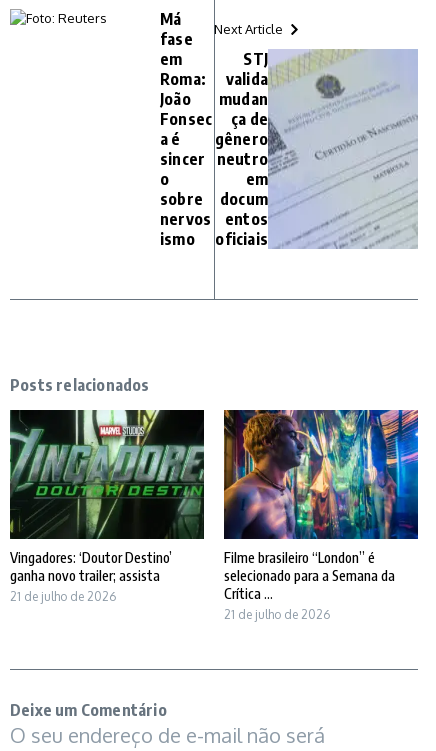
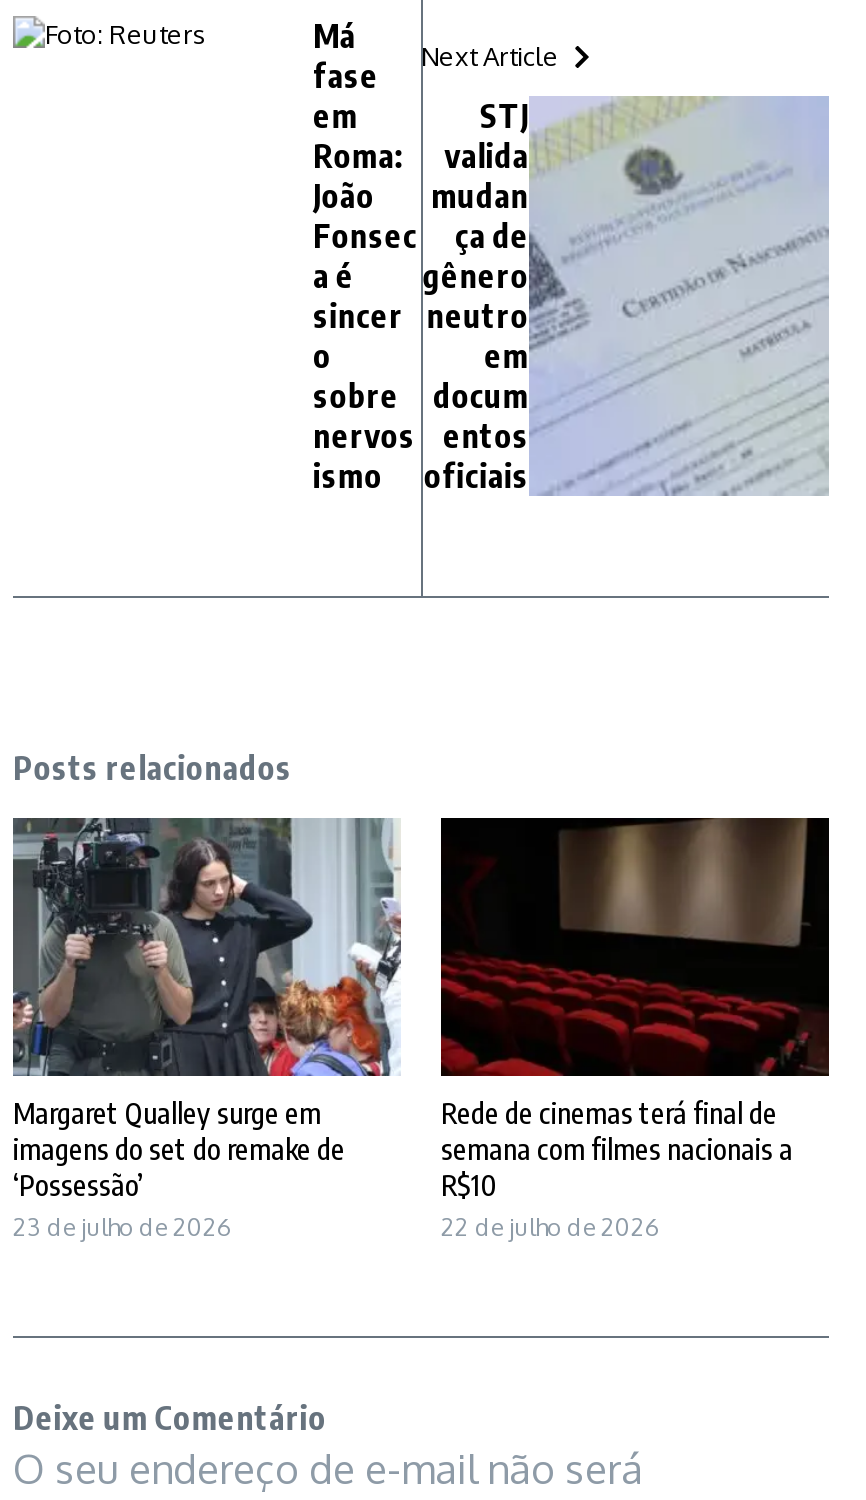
[9,409,205,604] [image] | Vingadores: ‘Doutor Destino’ | ganha novo trailer; assista | 21 de julho de 2026 -> [11,816,403,1243] [image] | Margaret Qualley surge em | imagens do set do remake de | ‘Possessão’ | 23 de julho de 2026
[223,409,419,622] [image] | Filme brasileiro “London” é | selecionado para a Semana da | Crítica ... | 21 de julho de 2026 -> [439,816,831,1243] [image] | Rede de cinemas terá final de | semana com filmes nacionais a | R$10 | 22 de julho de 2026

